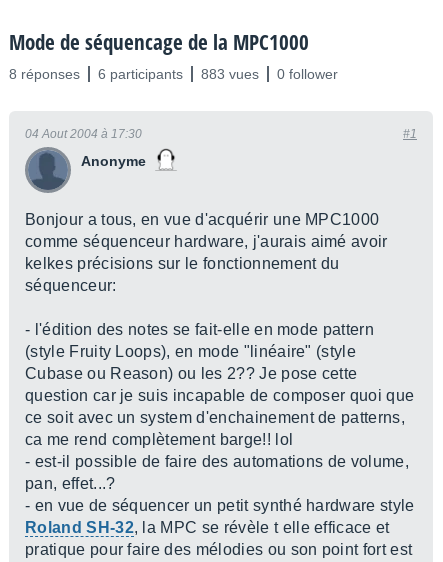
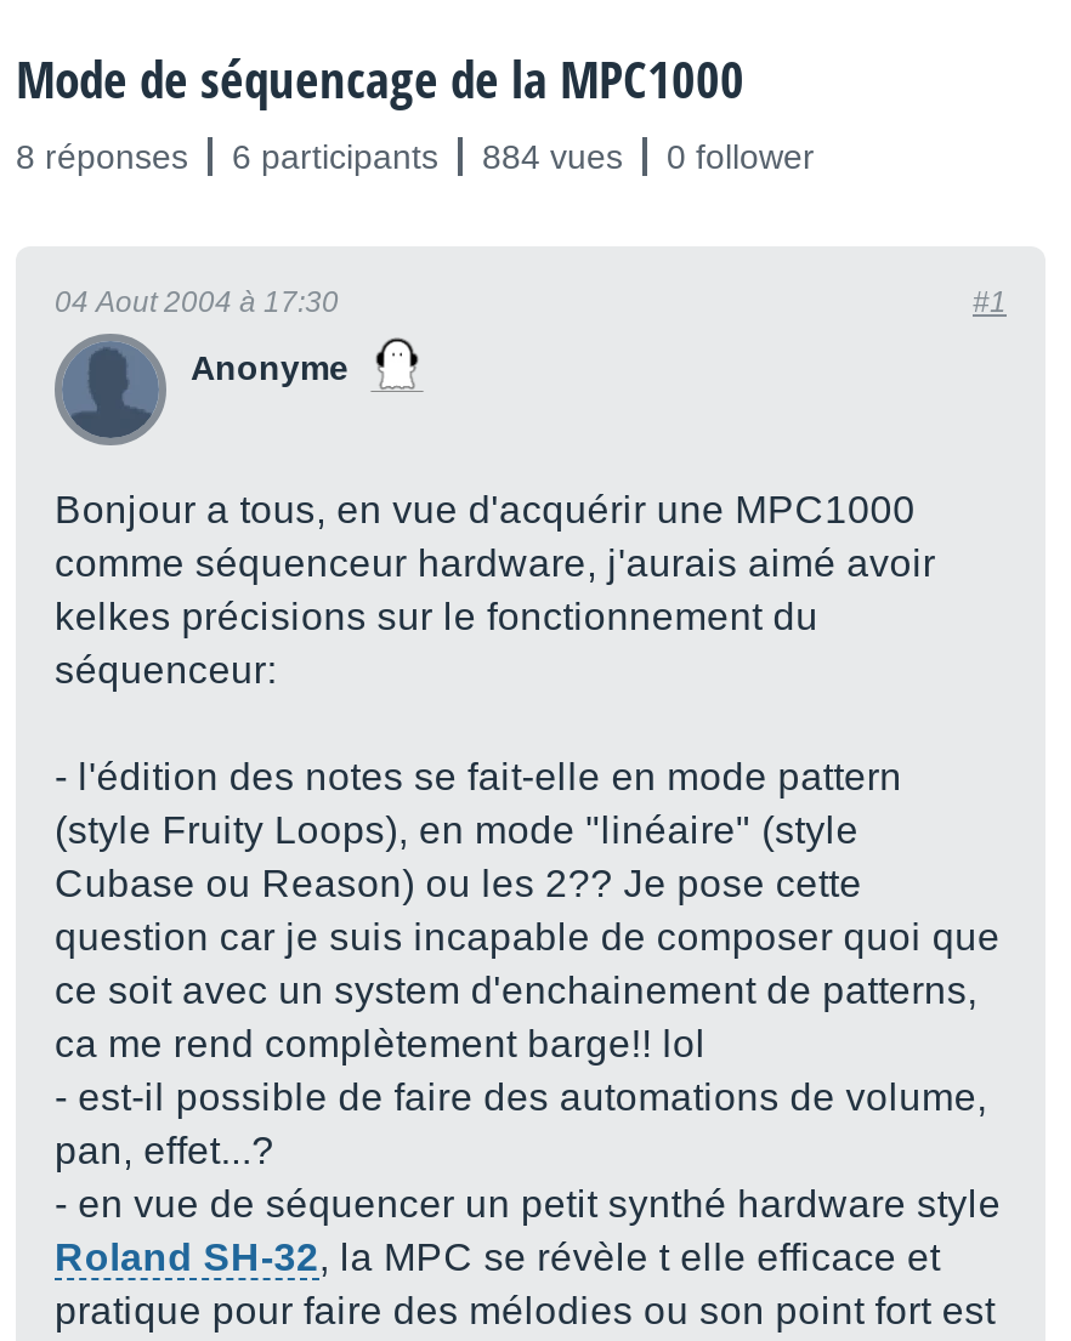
[9,66,338,82] 8 réponses 6 participants 883 vues 0 follower -> [16,137,815,176] 8 réponses 6 participants 884 vues 0 follower

